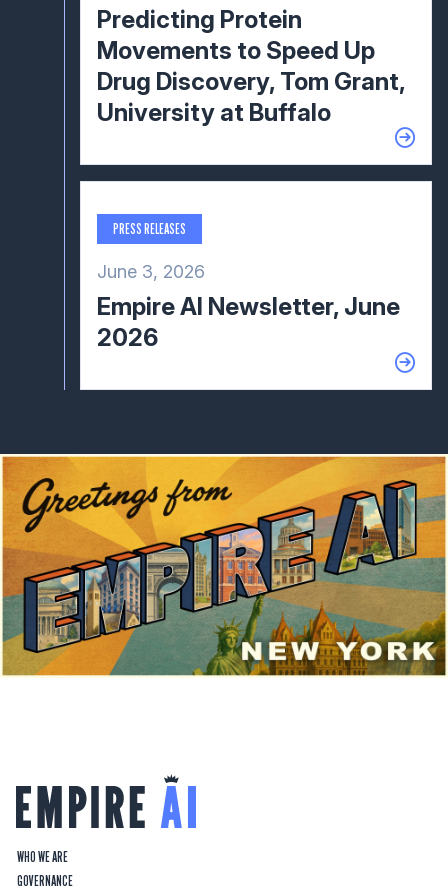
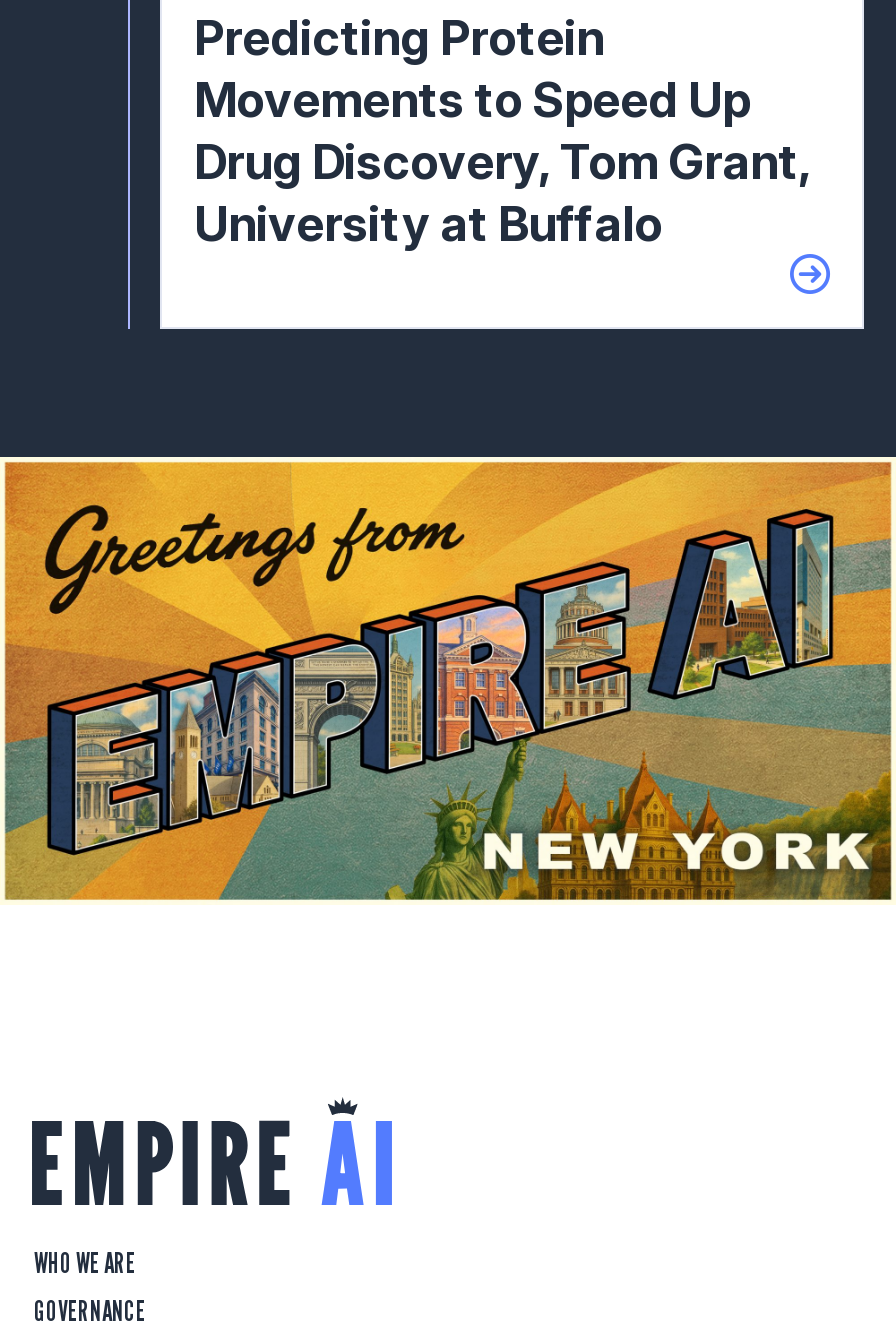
[97,220,400,352] PRESS RELEASES | June 3, 2026 | Empire AI Newsletter, June | 2026 -> none

